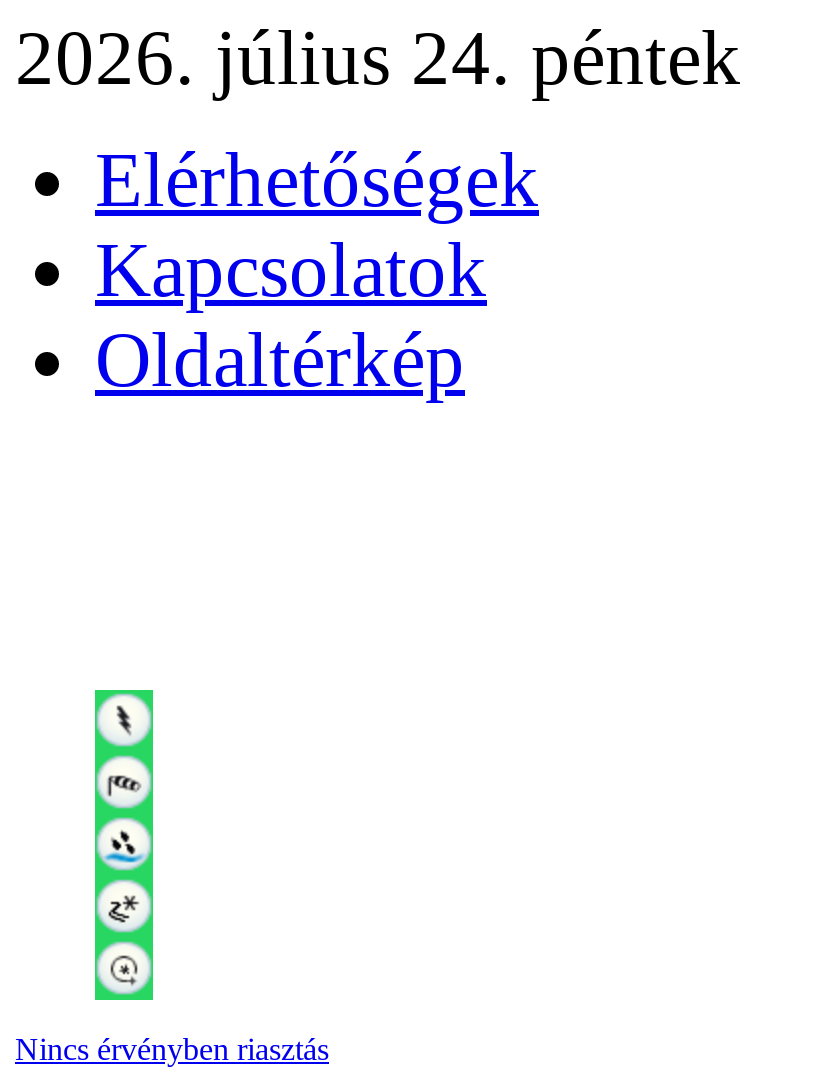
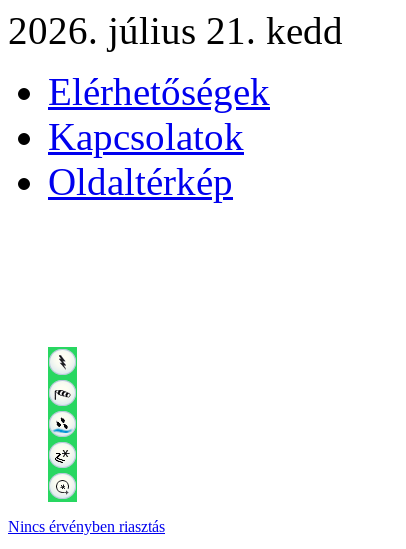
[15,14,741,100] 2026. július 24. péntek -> [8,9,343,52] 2026. július 21. kedd

